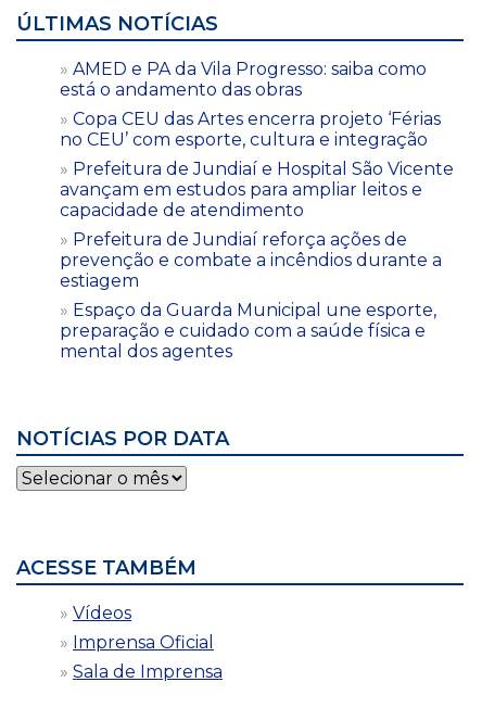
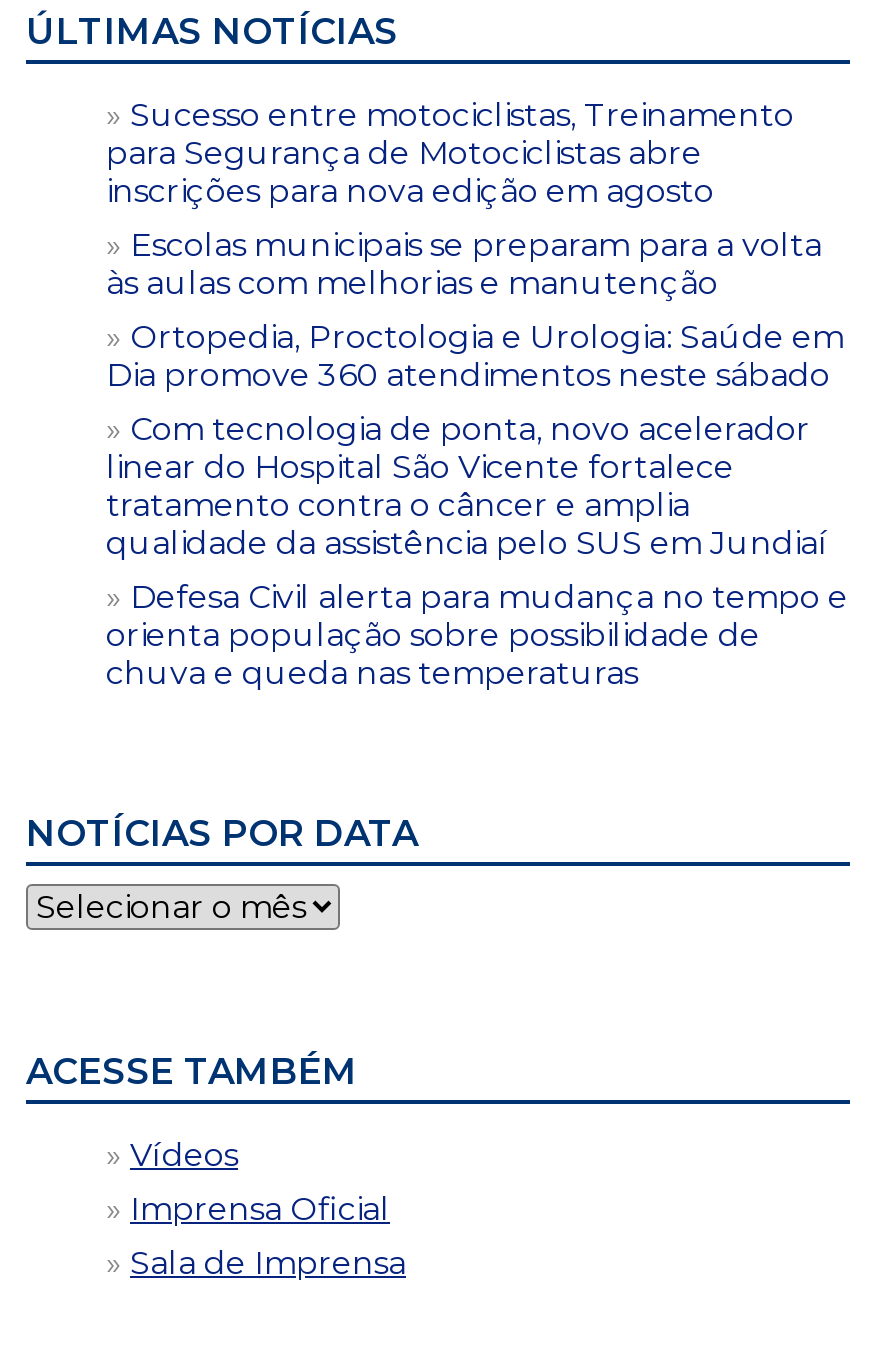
[60,59,454,362] AMED e PA da Vila Progresso: saiba como | está o andamento das obras | Copa CEU das Artes encerra projeto ‘Férias | no CEU’ com esporte, cultura e integração | Prefeitura de Jundiaí e Hospital São Vicente | avançam em estudos para ampliar leitos e | capacidade de atendimento | Prefeitura de Jundiaí reforça ações de | prevenção e combate a incêndios durante a | estiagem | Espaço da Guarda Municipal une esporte, | preparação e cuidado com a saúde física e | mental dos agentes -> [106,96,848,692] Sucesso entre motociclistas, Treinamento | para Segurança de Motociclistas abre | inscrições para nova edição em agosto | Escolas municipais se preparam para a volta | às aulas com melhorias e manutenção | Ortopedia, Proctologia e Urologia: Saúde em | Dia promove 360 atendimentos neste sábado | Com tecnologia de ponta, novo acelerador | linear do Hospital São Vicente fortalece | tratamento contra o câncer e amplia | qualidade da assistência pelo SUS em Jundiaí | Defesa Civil alerta para mudança no tempo e | orienta população sobre possibilidade de | chuva e queda nas temperaturas

